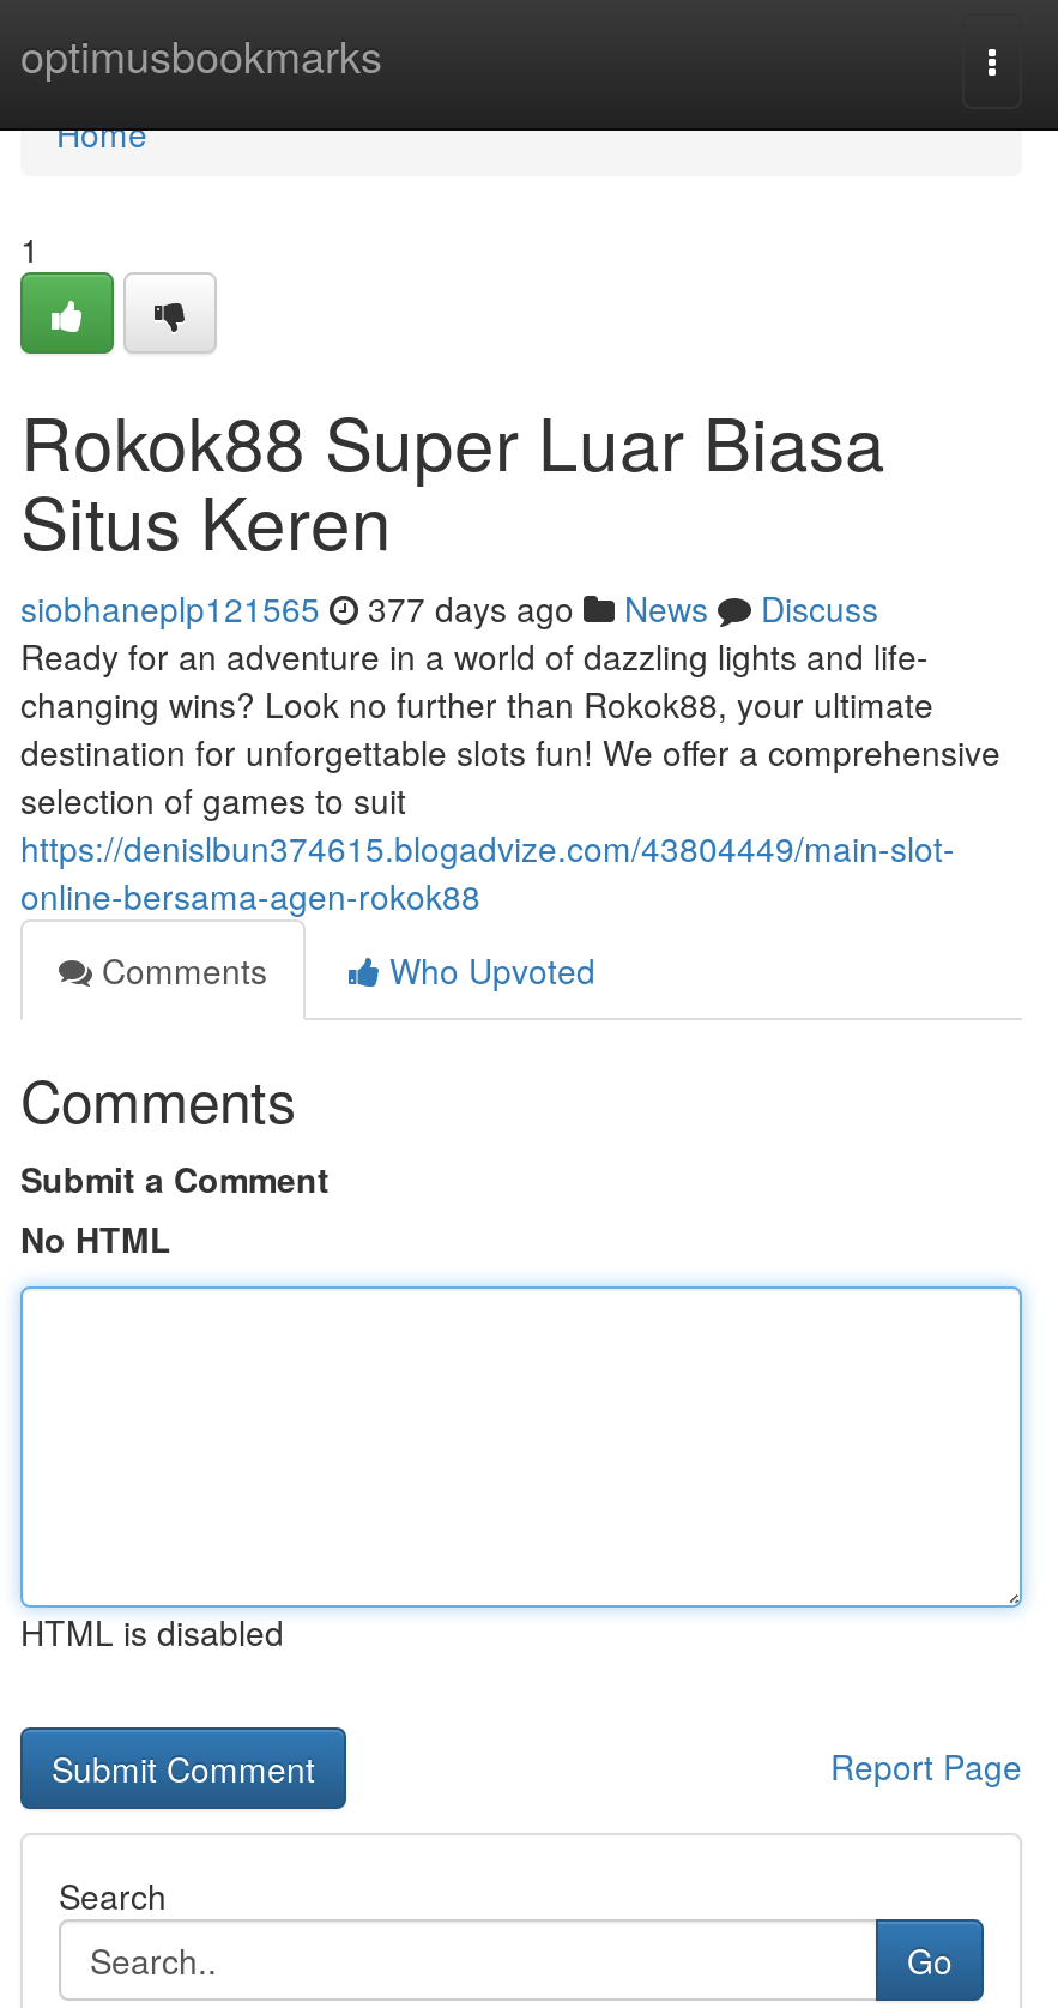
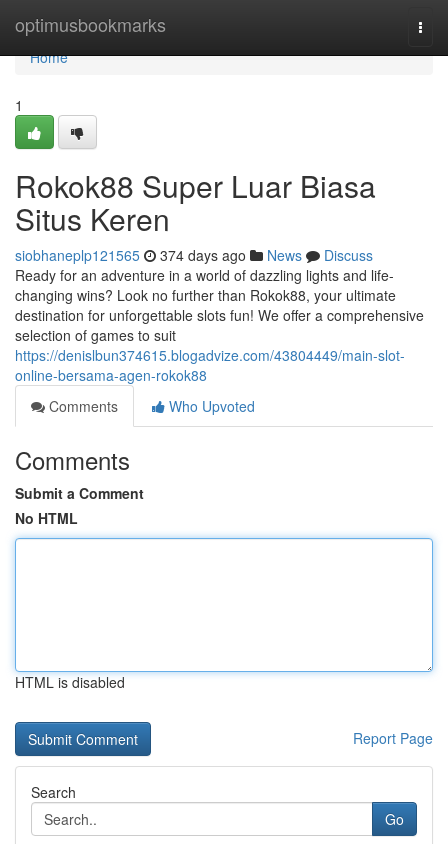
[20,584,878,632] siobhaneplp121565 377 days ago News Discuss -> [15,245,373,265] siobhaneplp121565 374 days ago News Discuss

